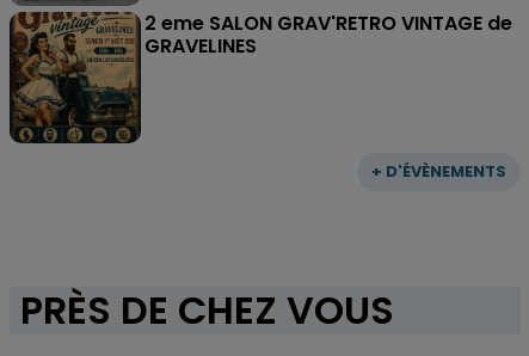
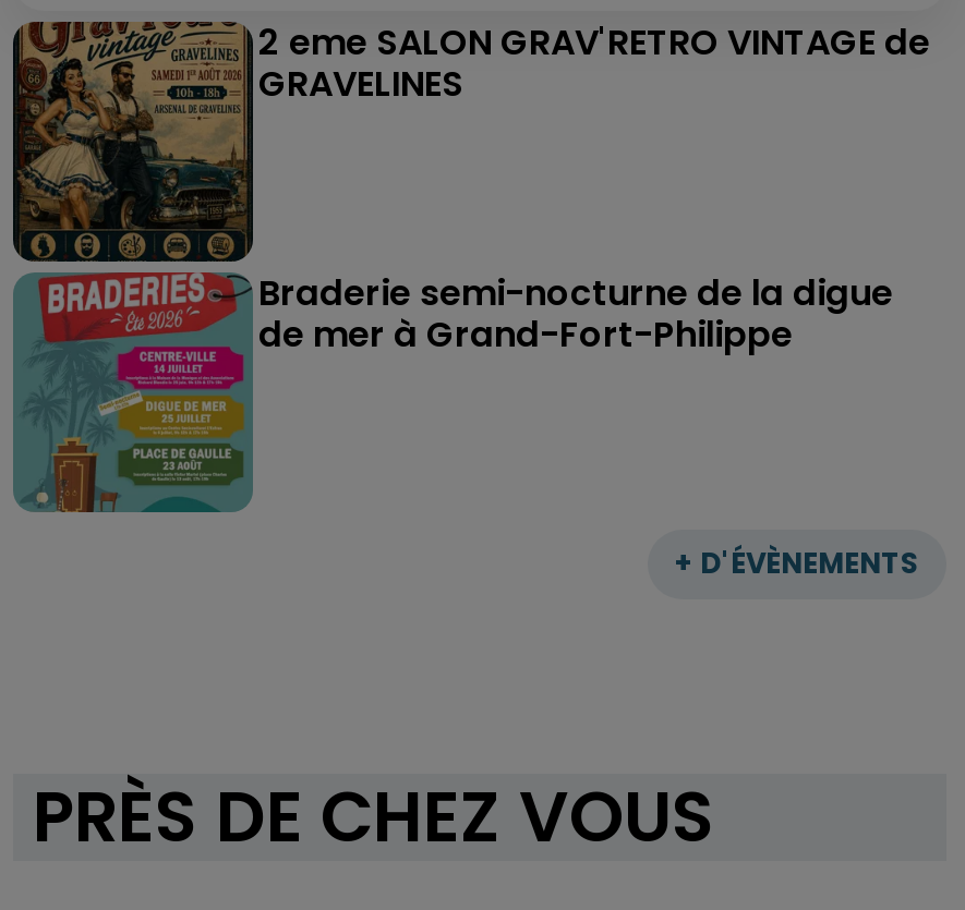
none -> [15,269,893,514] [image] | Braderie semi-nocturne de la digue | de mer à Grand-Fort-Philippe

